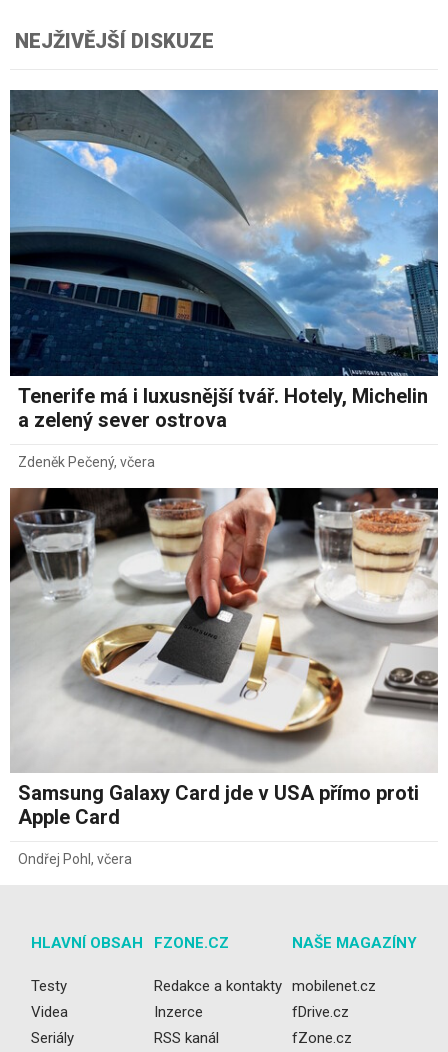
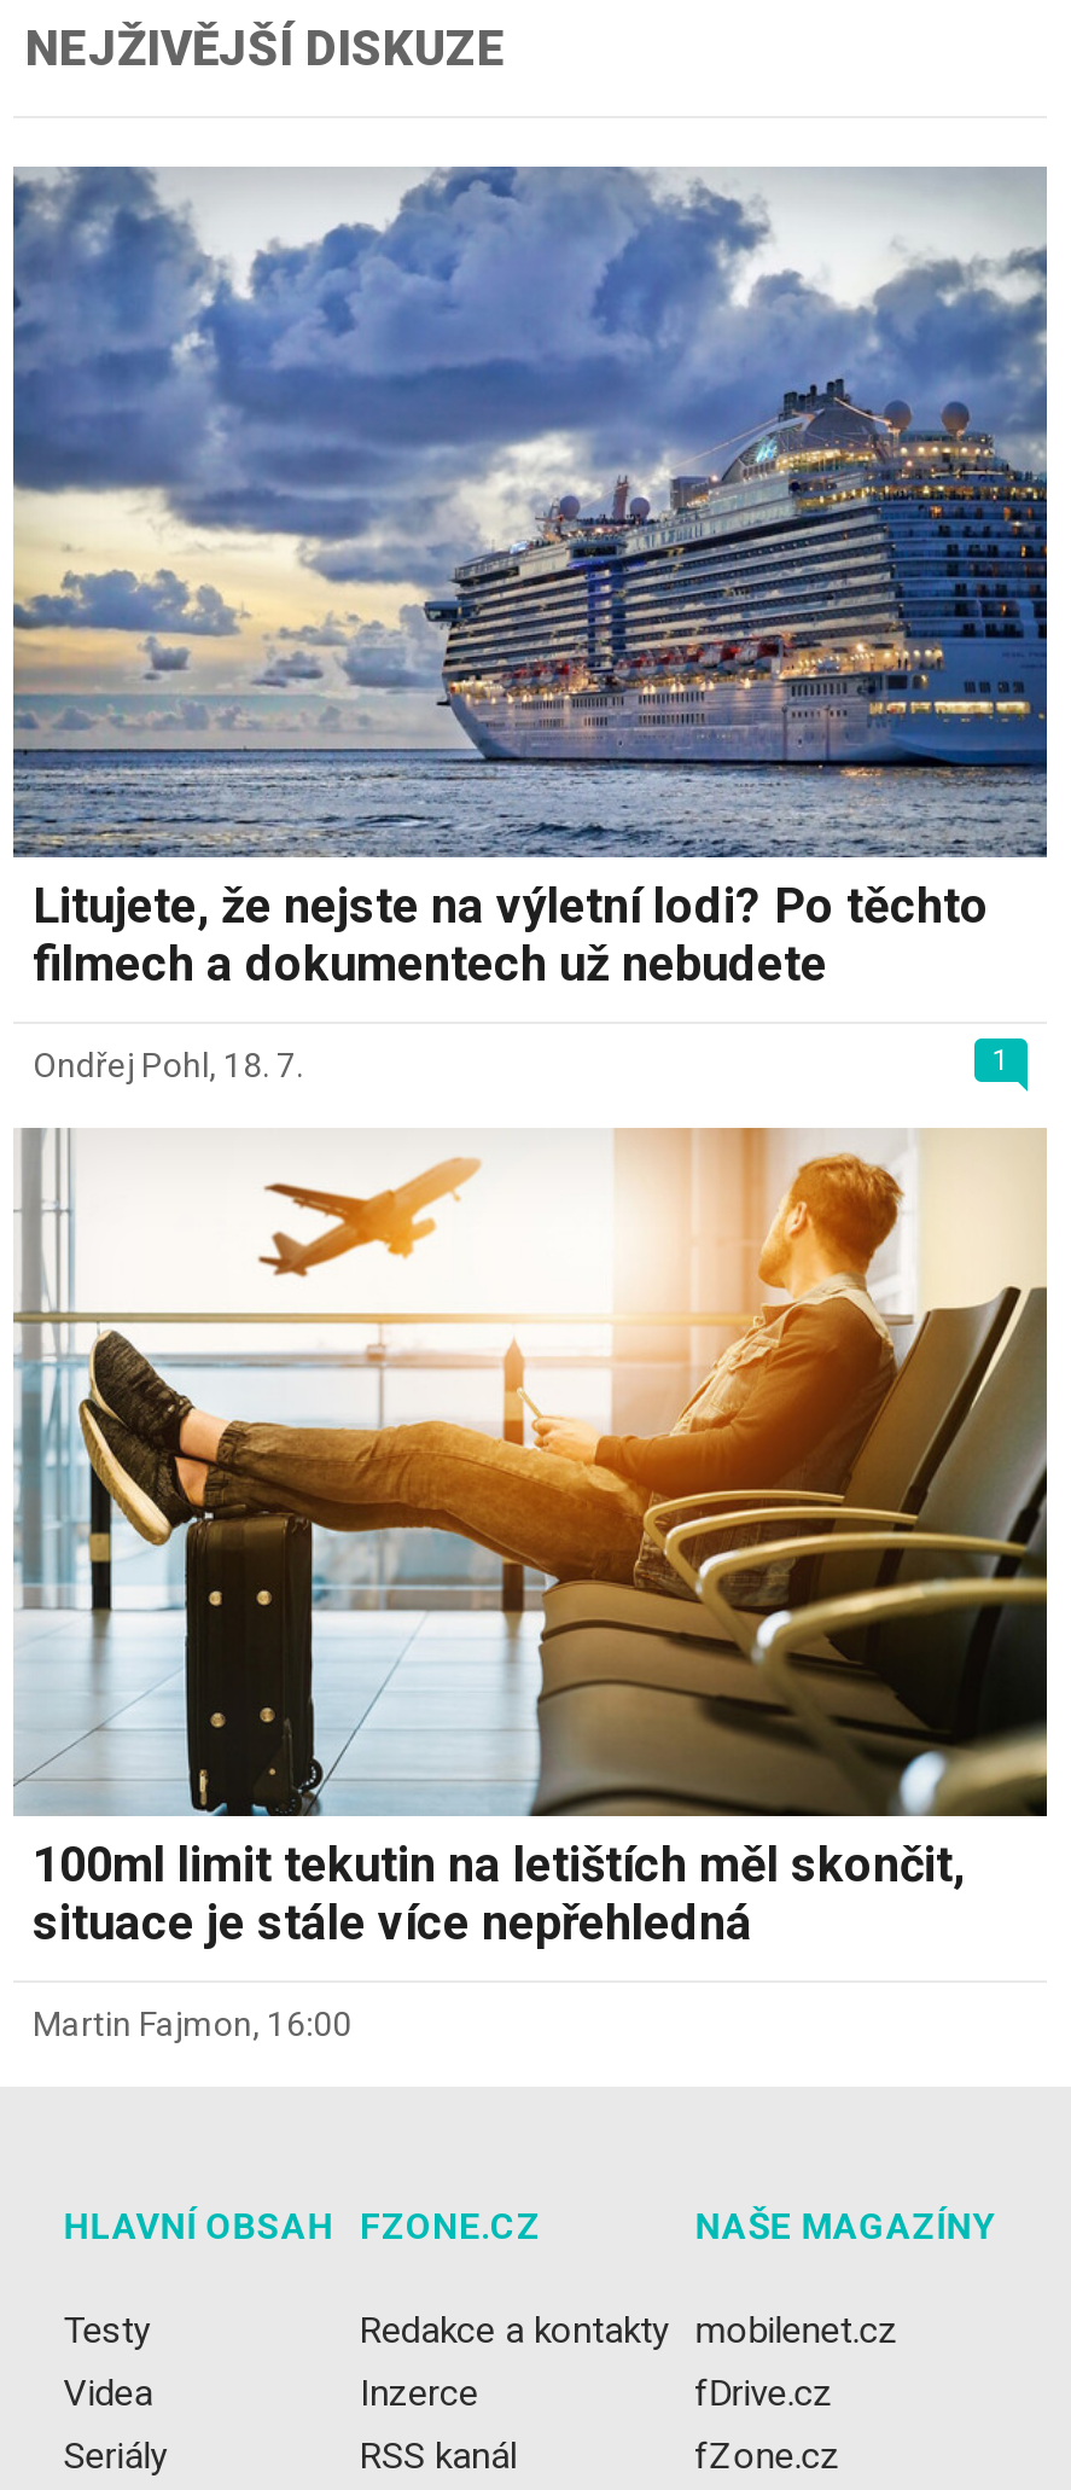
[9,90,439,432] [image] | Tenerife má i luxusnější tvář. Hotely, Michelin | a zelený sever ostrova -> [11,167,1049,992] [image] | Litujete, že nejste na výletní lodi? Po těchto | filmech a dokumentech už nebudete
[18,454,155,470] Zdeněk Pečený, včera -> [33,1042,1009,1083] 1 | Ondřej Pohl, 18. 7.
[9,487,439,829] [image] | Samsung Galaxy Card jde v USA přímo proti | Apple Card -> [13,1125,1049,1951] [image] | 100ml limit tekutin na letištích měl skončit, | situace je stále více nepřehledná
[18,851,132,867] Ondřej Pohl, včera -> [33,2005,351,2043] Martin Fajmon, 16:00

